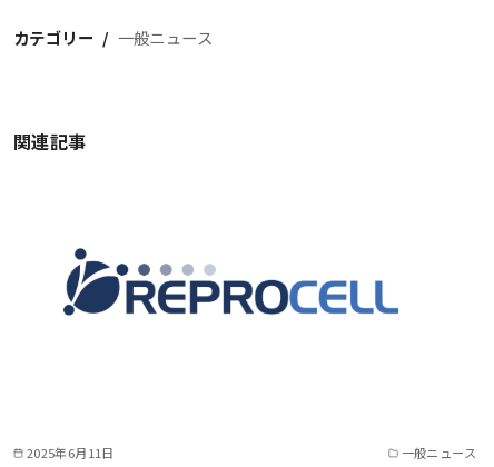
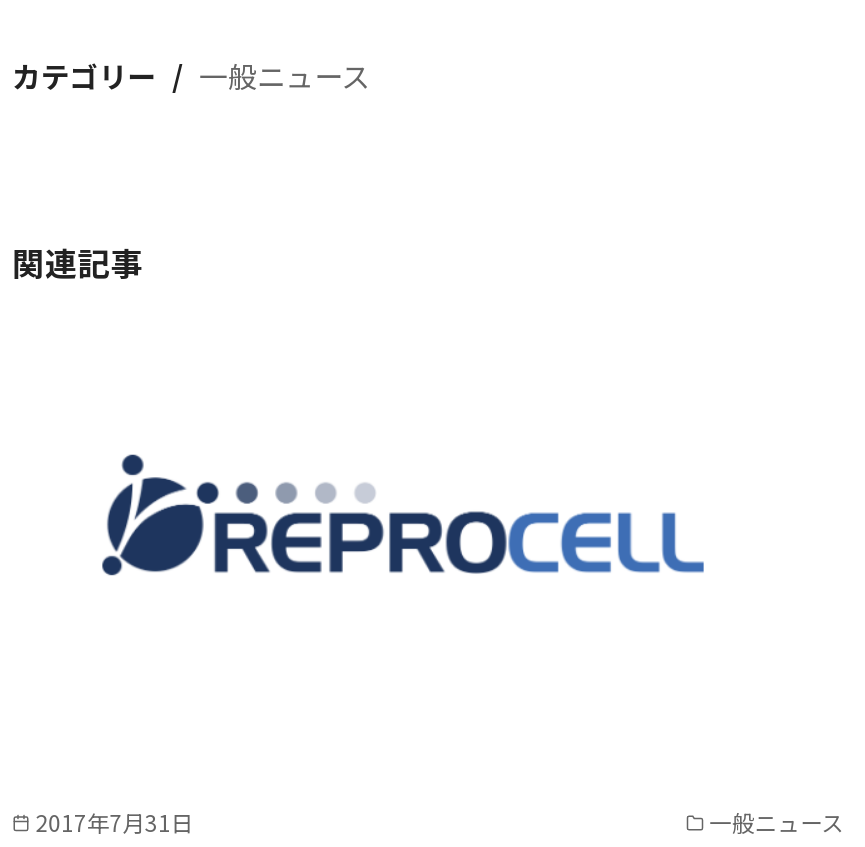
[26,443,114,461] 2025年6月11日 -> [36,805,194,837] 2017年7月31日

